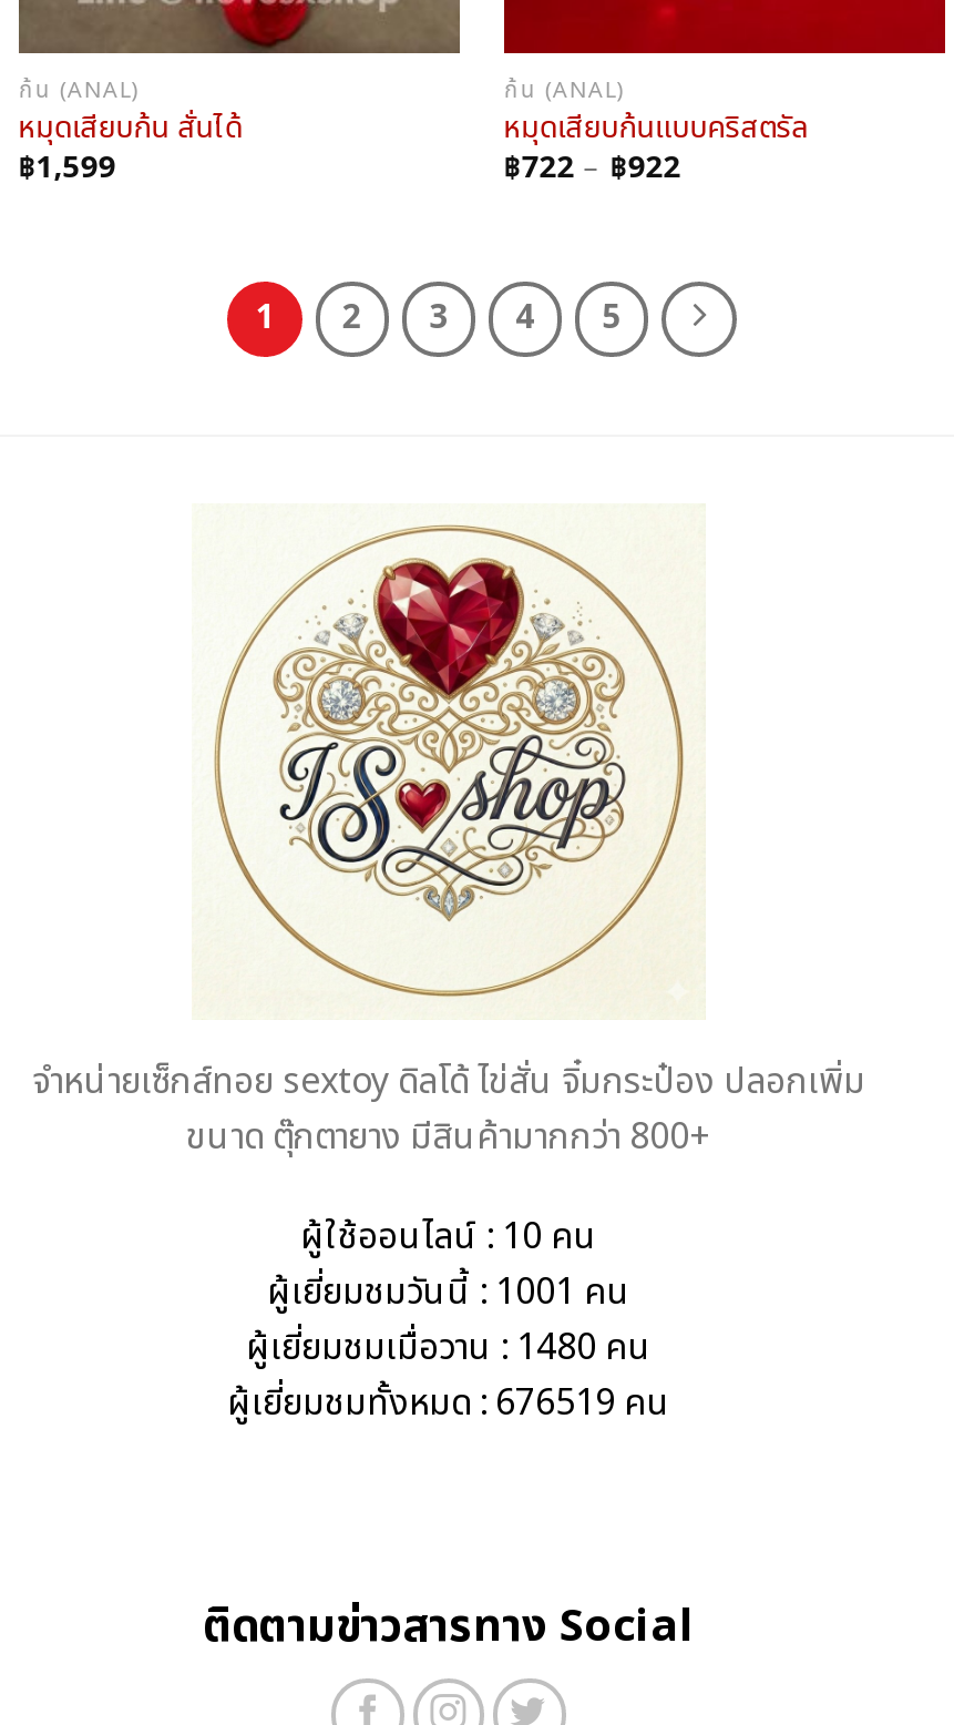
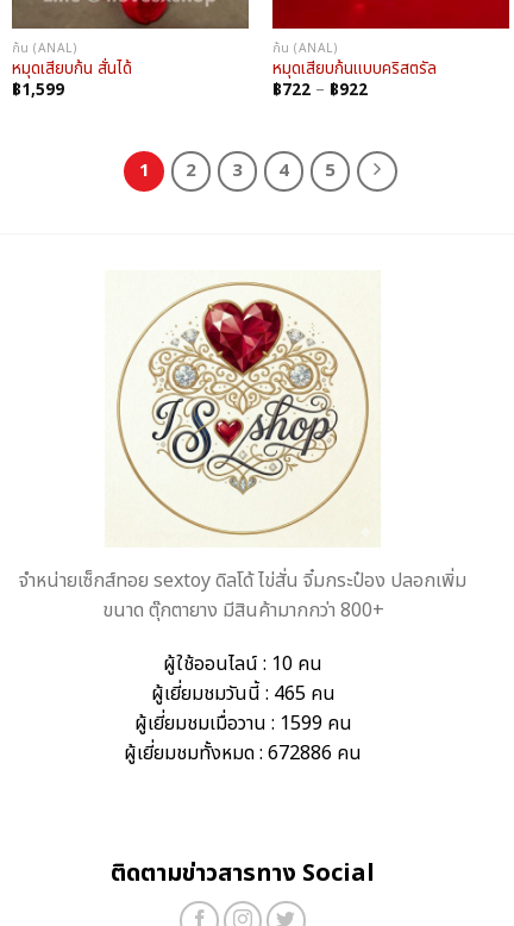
[267,1267,630,1320] ผู้เยี่ยมชมวันนี้ : 1001 คน -> [151,680,335,709] ผู้เยี่ยมชมวันนี้ : 465 คน
[246,1322,652,1375] ผู้เยี่ยมชมเมื่อวาน : 1480 คน -> [134,710,352,738] ผู้เยี่ยมชมเมื่อวาน : 1599 คน
[227,1378,670,1431] ผู้เยี่ยมชมทั้งหมด : 676519 คน -> [124,739,362,768] ผู้เยี่ยมชมทั้งหมด : 672886 คน

